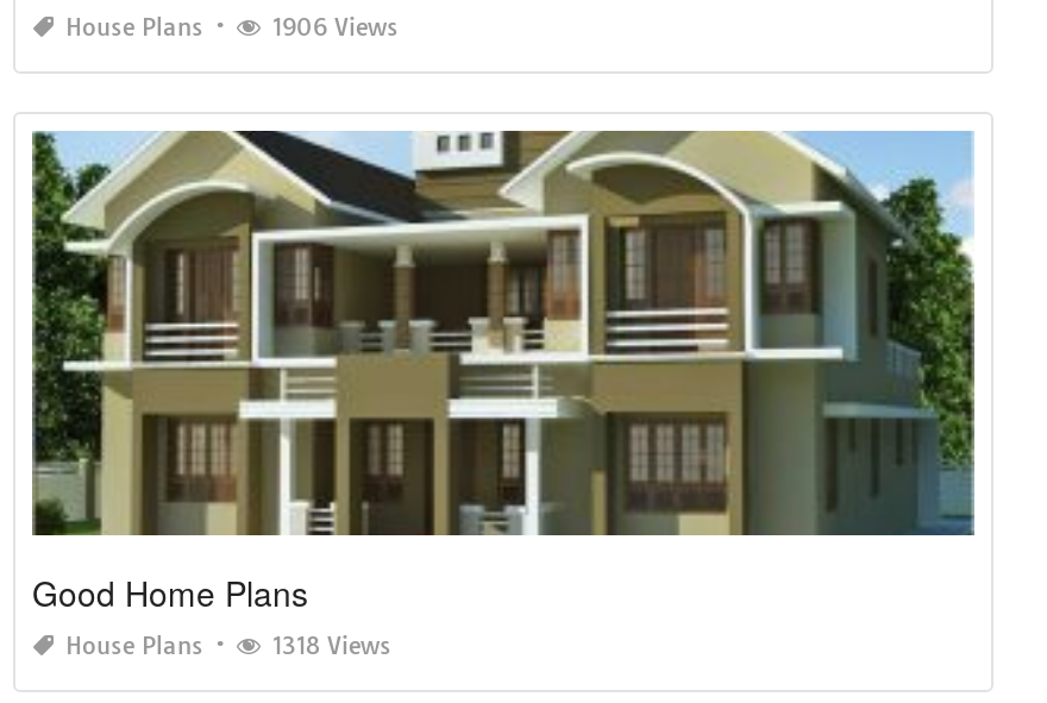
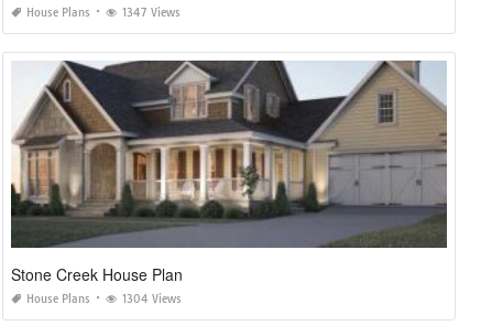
[272,11,399,42] 1906 Views -> [122,5,181,19] 1347 Views
[30,128,977,615] [image] | Good Home Plans -> [10,59,448,285] [image] | Stone Creek House Plan
[272,630,391,661] 1318 Views -> [122,292,182,306] 1304 Views

